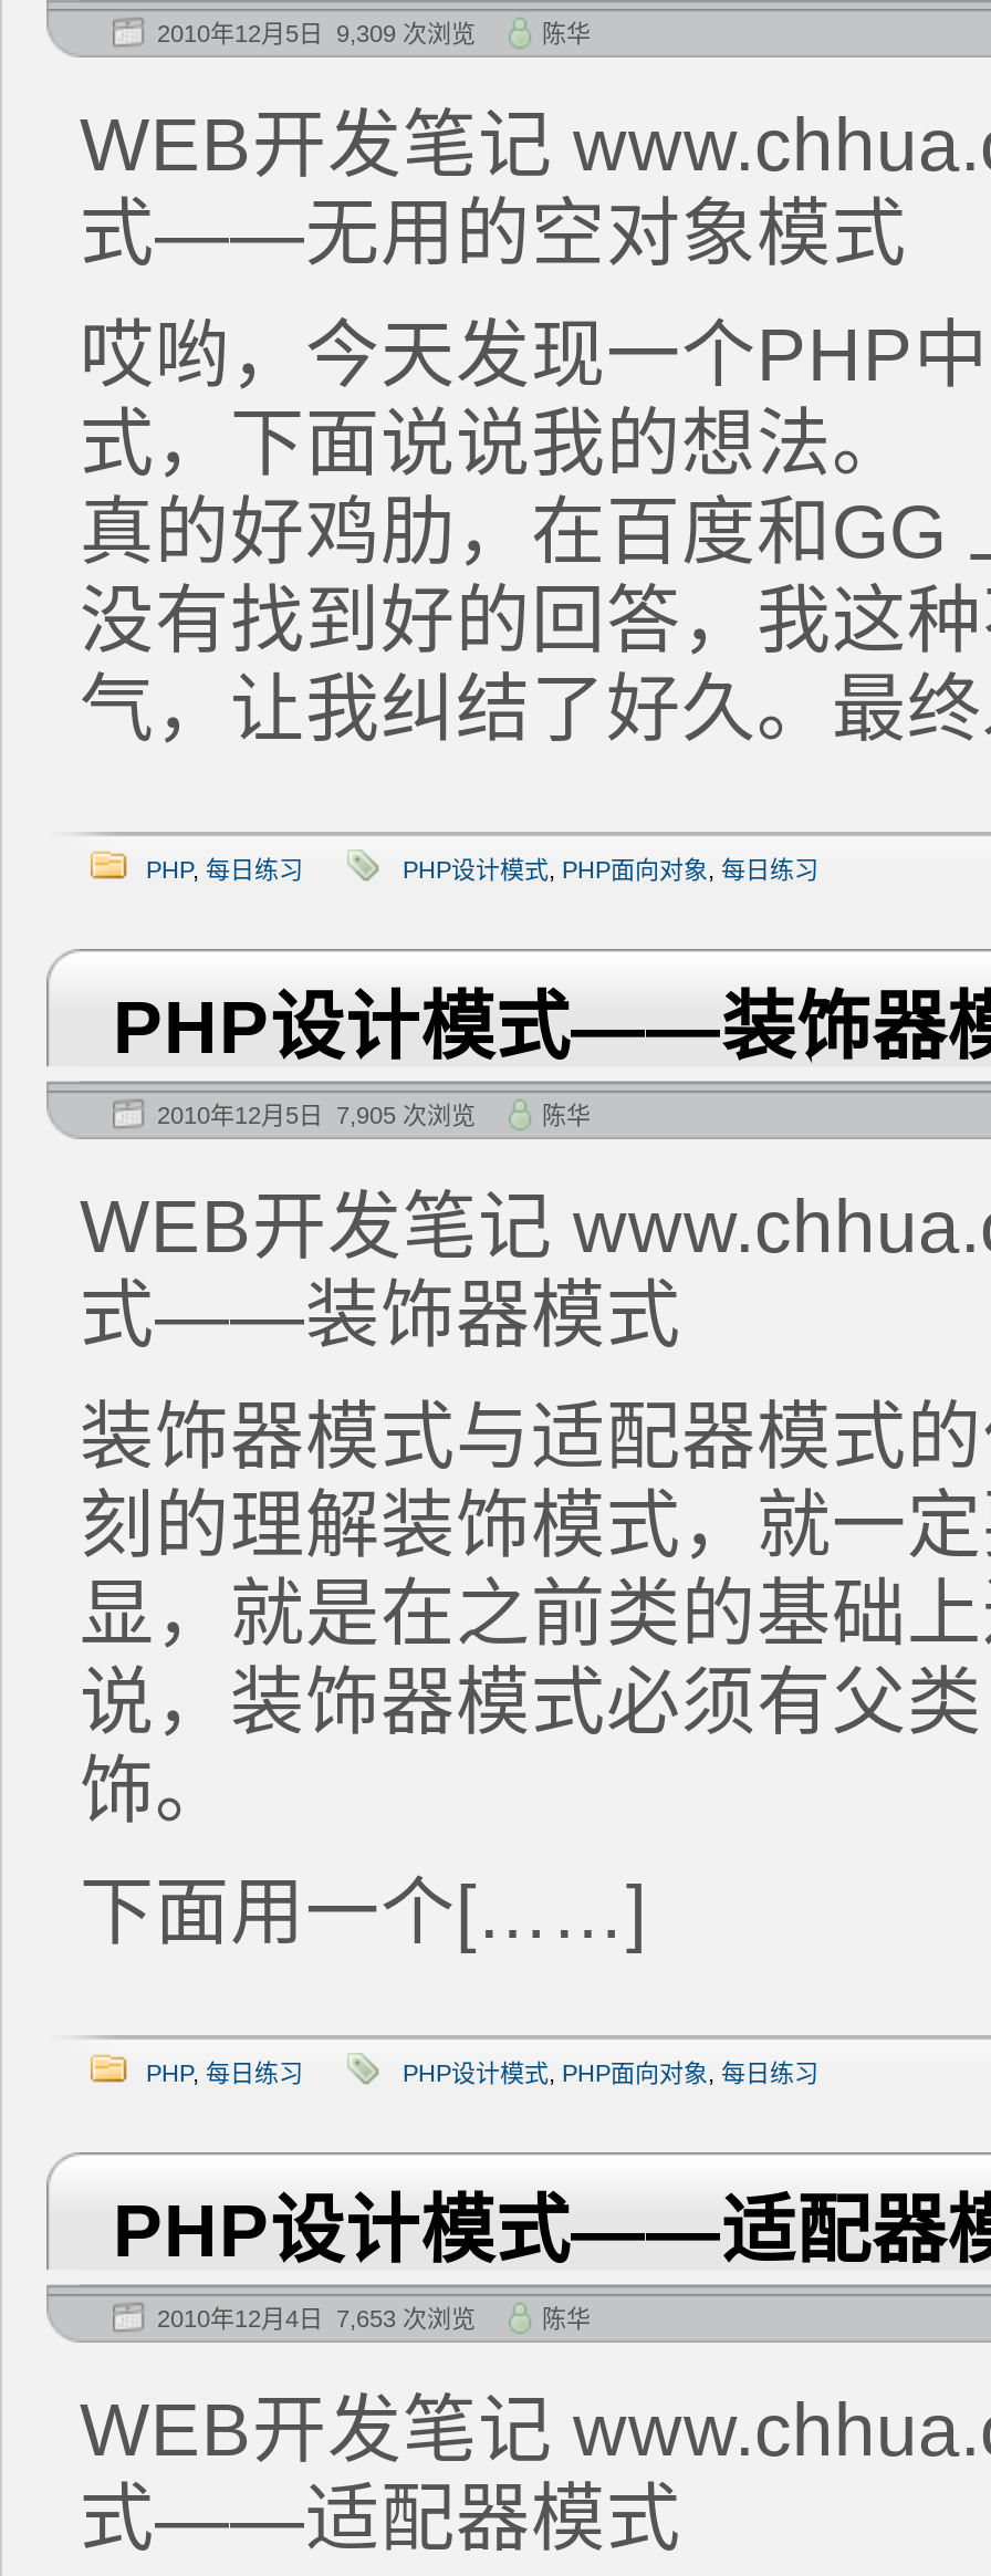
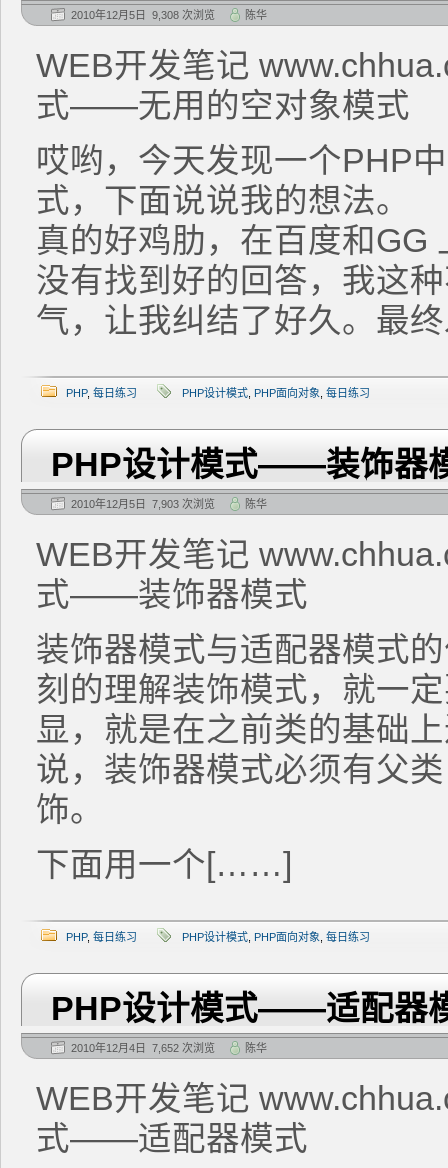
[157,20,476,46] 2010年12月5日 9,309 次浏览 -> [71,9,215,21] 2010年12月5日 9,308 次浏览
[157,1102,476,1128] 2010年12月5日 7,905 次浏览 -> [71,498,215,510] 2010年12月5日 7,903 次浏览
[157,2305,476,2332] 2010年12月4日 7,653 次浏览 -> [71,1042,215,1054] 2010年12月4日 7,652 次浏览

